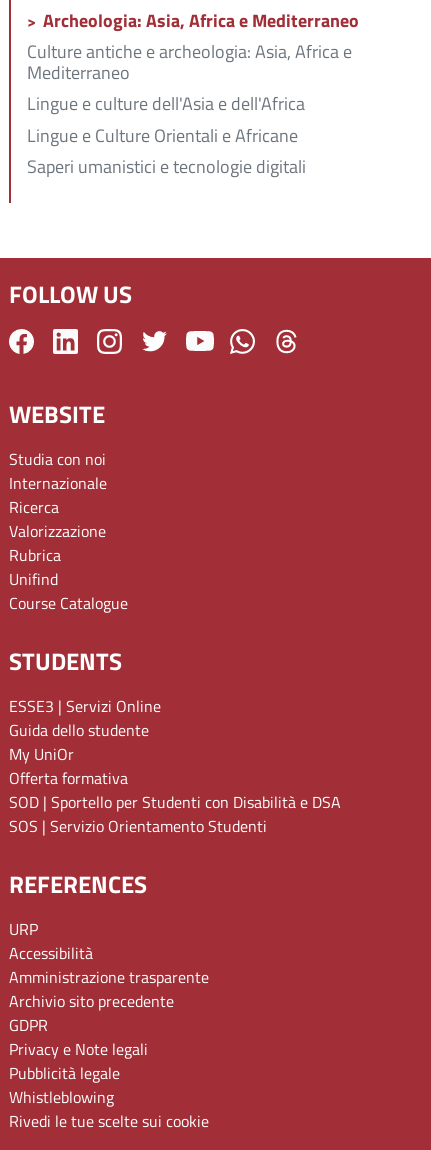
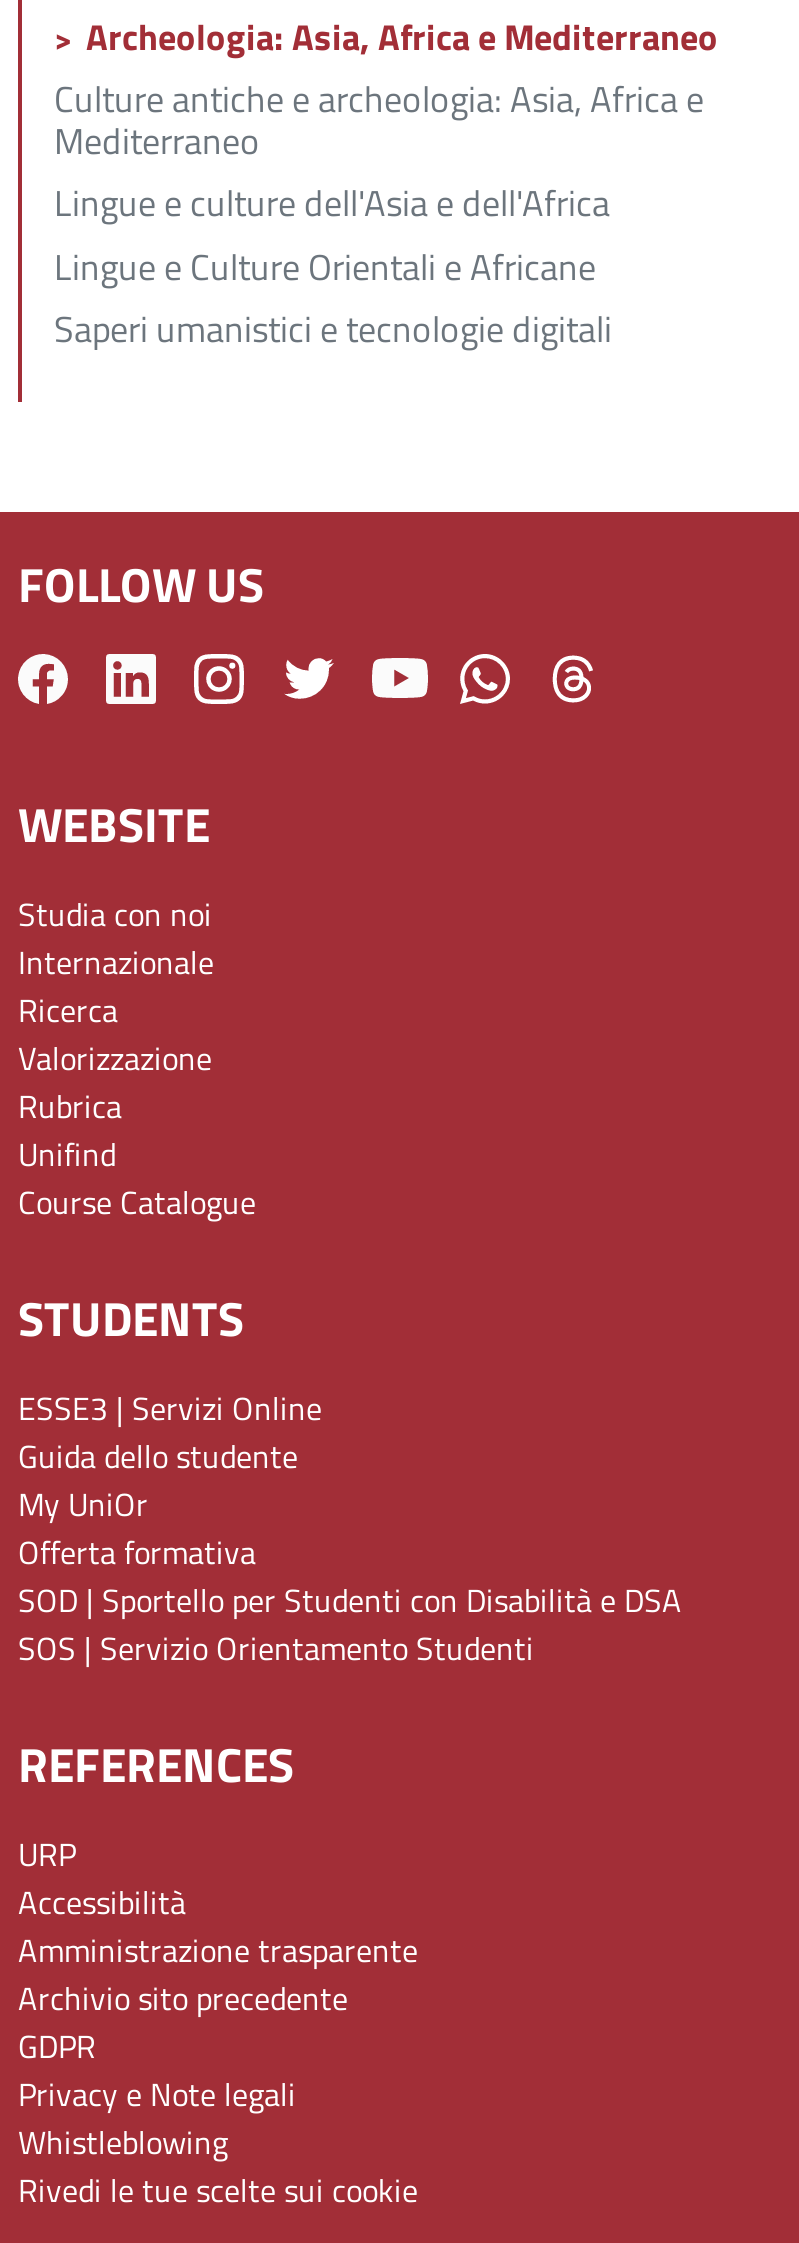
[9,1061,120,1085] Pubblicità legale -> none

